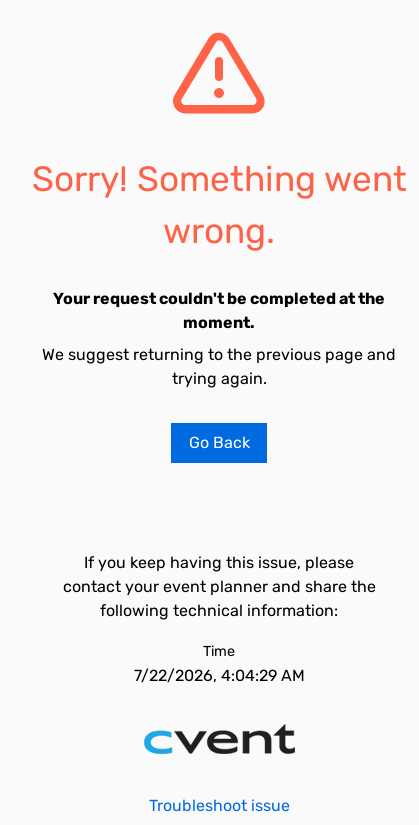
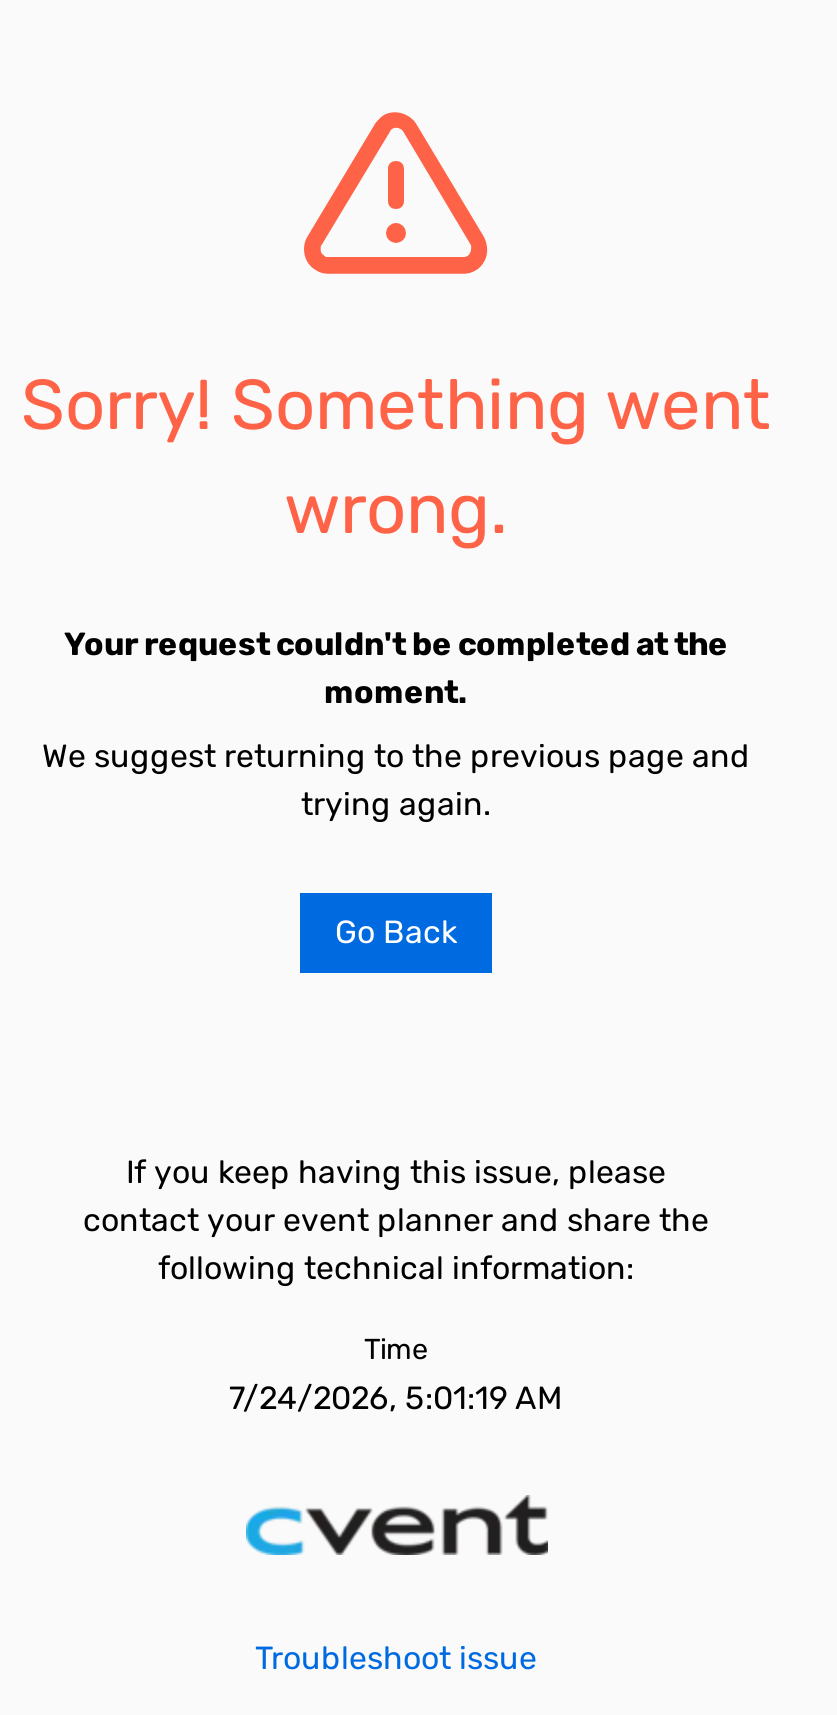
[133,666,304,685] 7/22/2026, 4:04:29 AM -> [229,1379,563,1417] 7/24/2026, 5:01:19 AM

